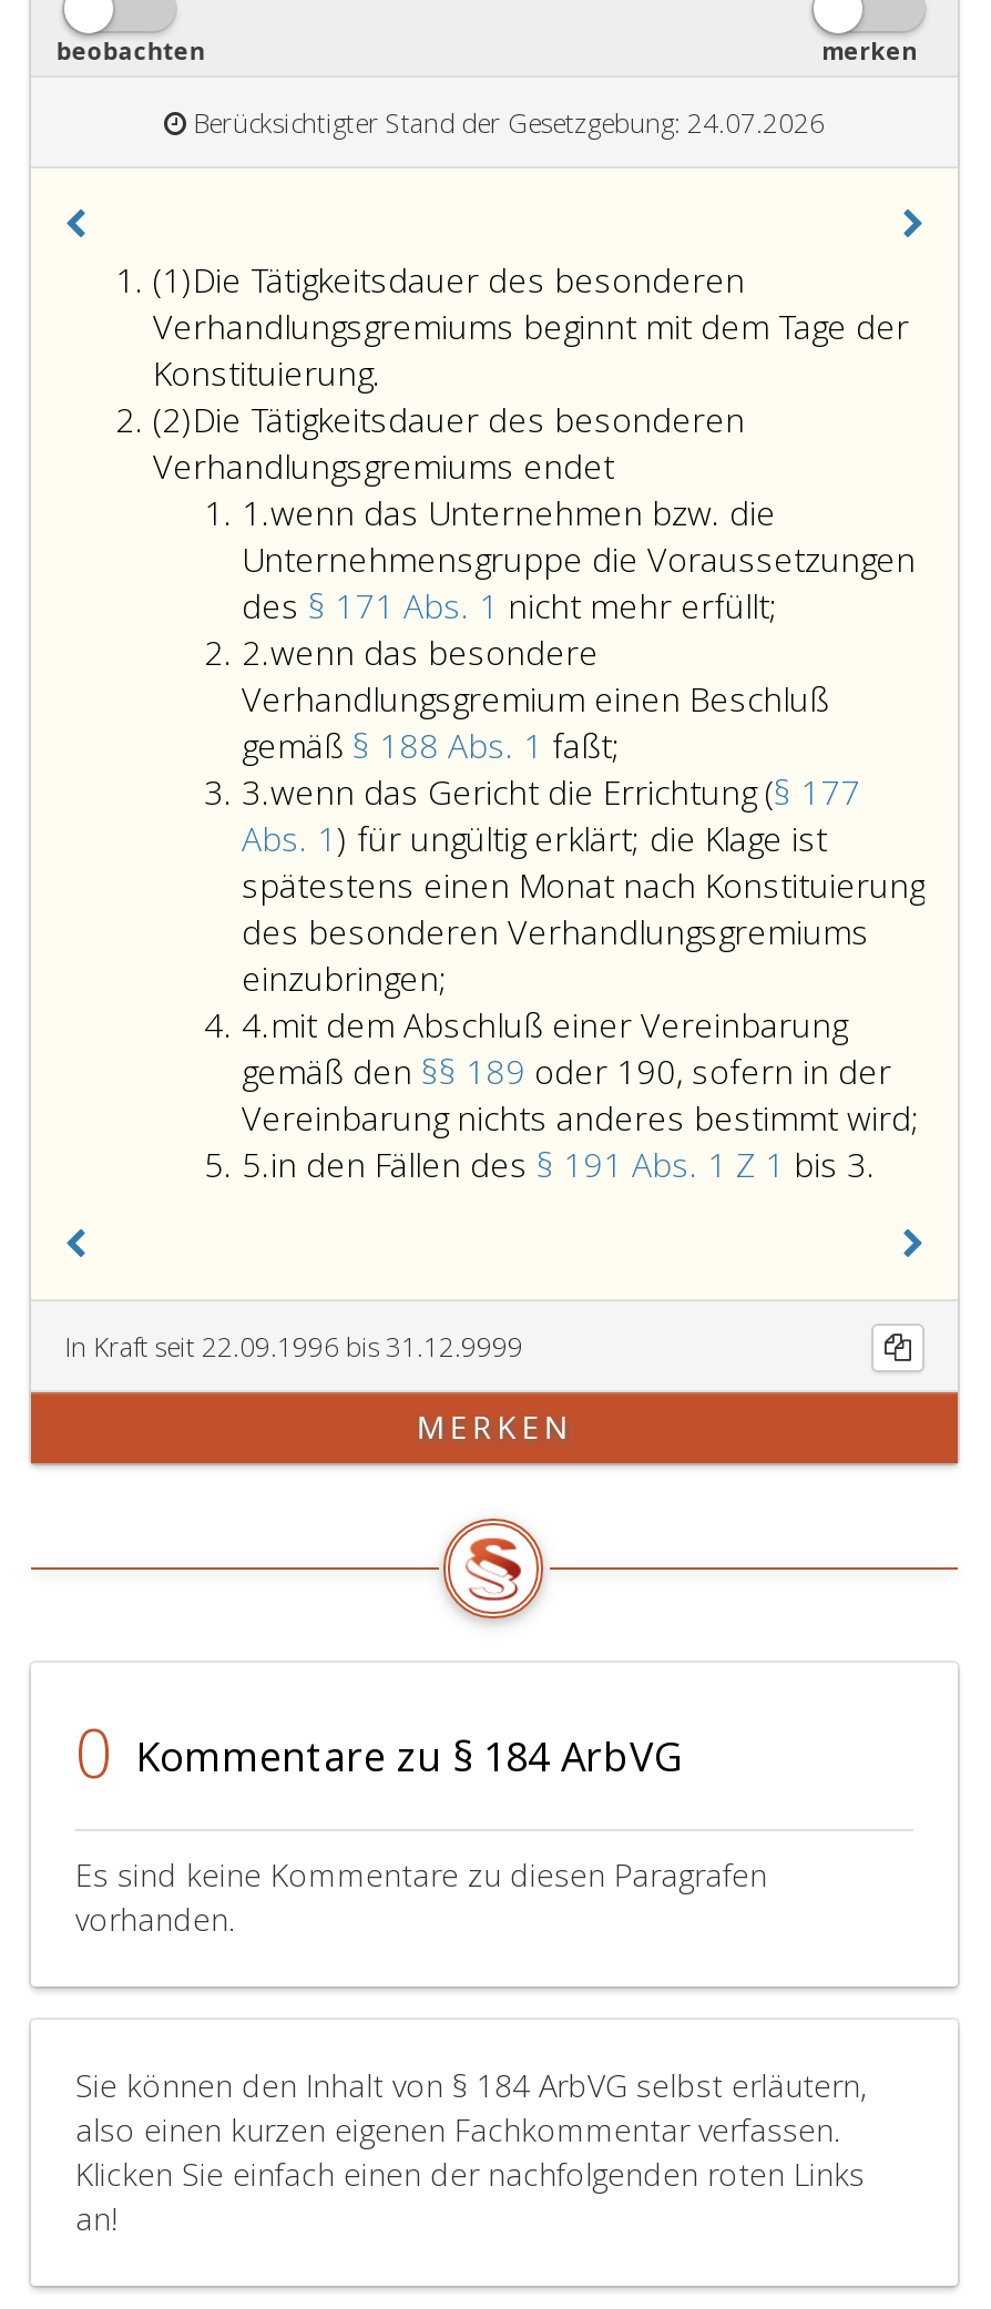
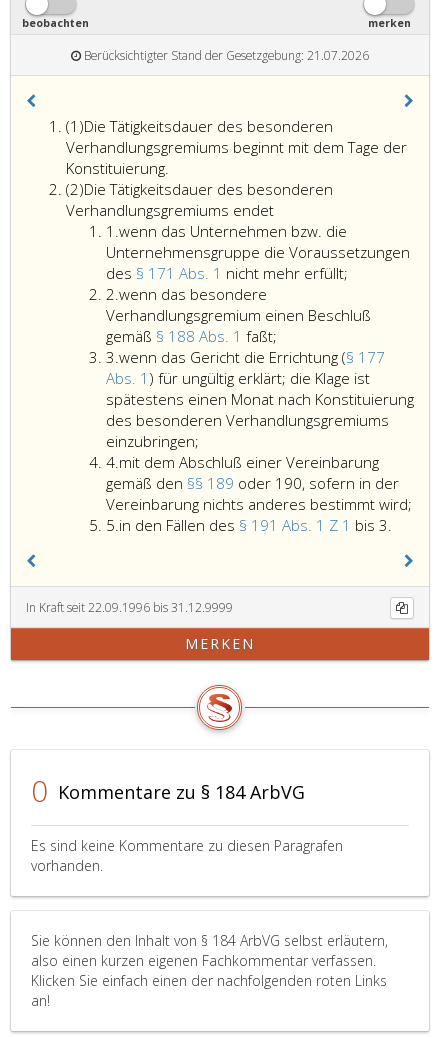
[186,104,825,140] Berücksichtigter Stand der Gesetzgebung: 24.07.2026 -> [81,47,369,63] Berücksichtigter Stand der Gesetzgebung: 21.07.2026

